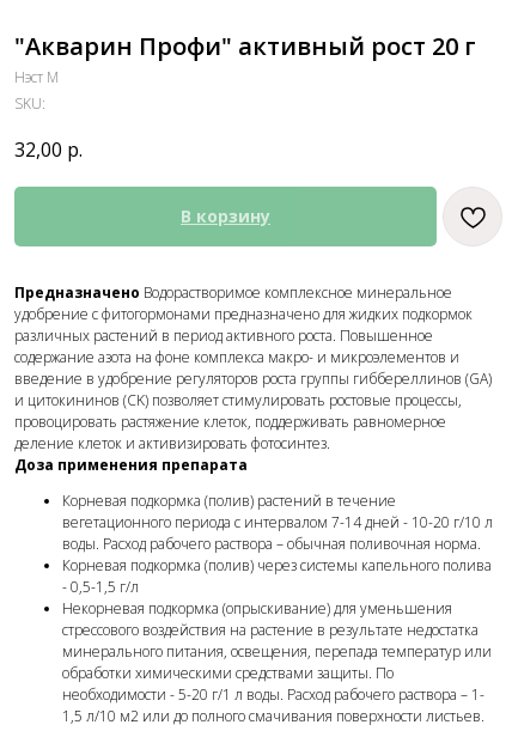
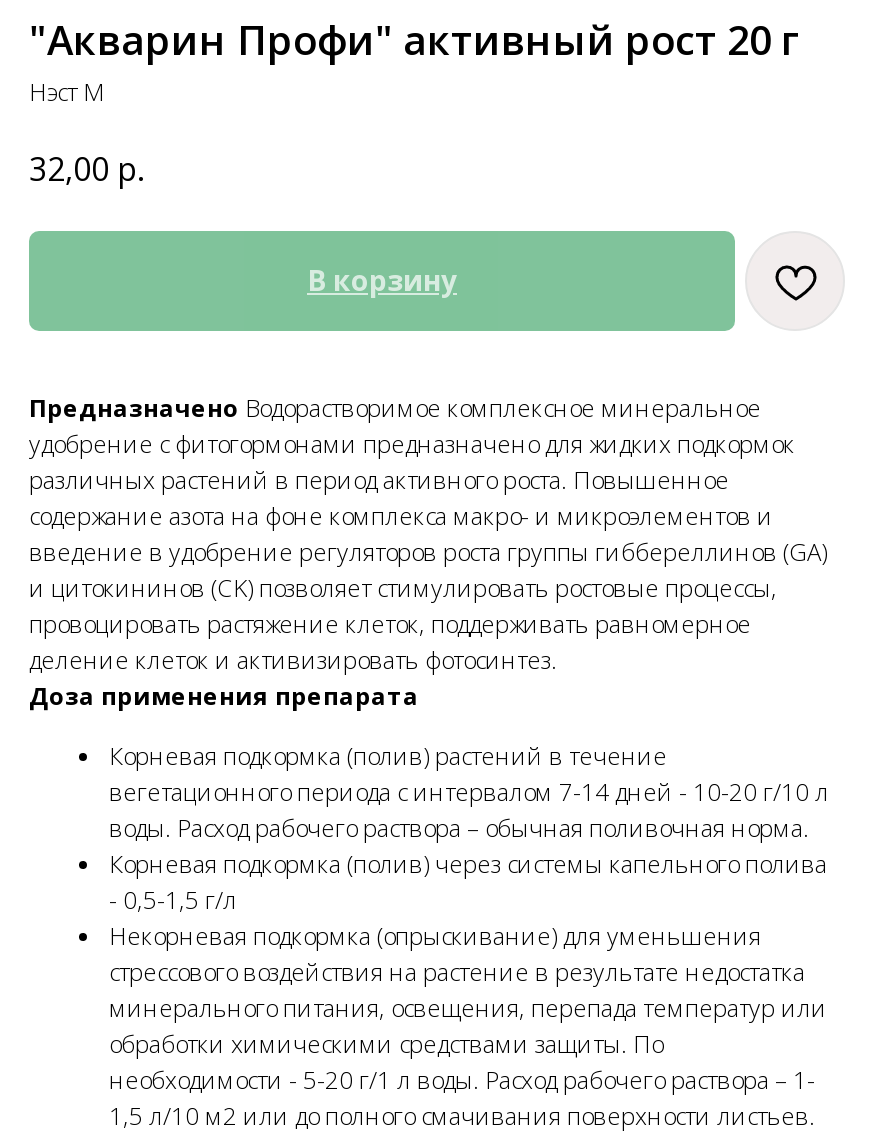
[14,93,45,114] SKU: -> none

